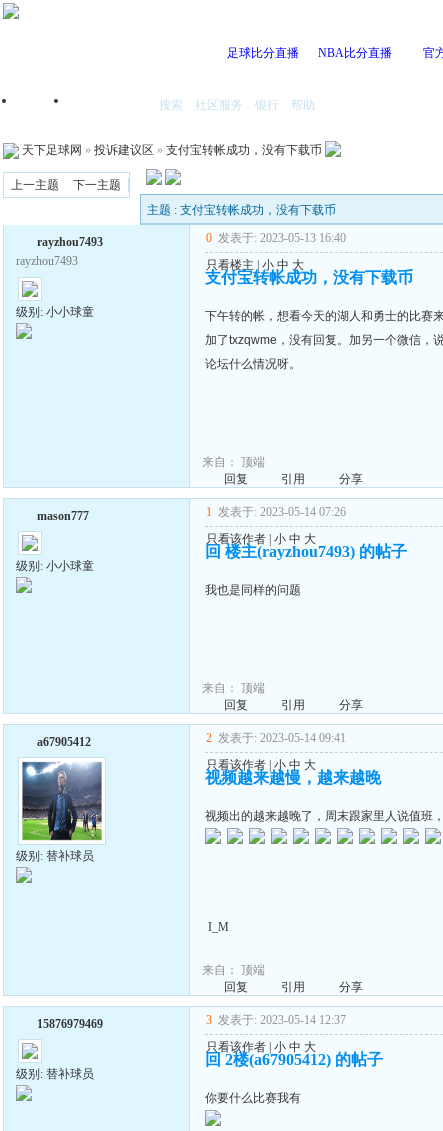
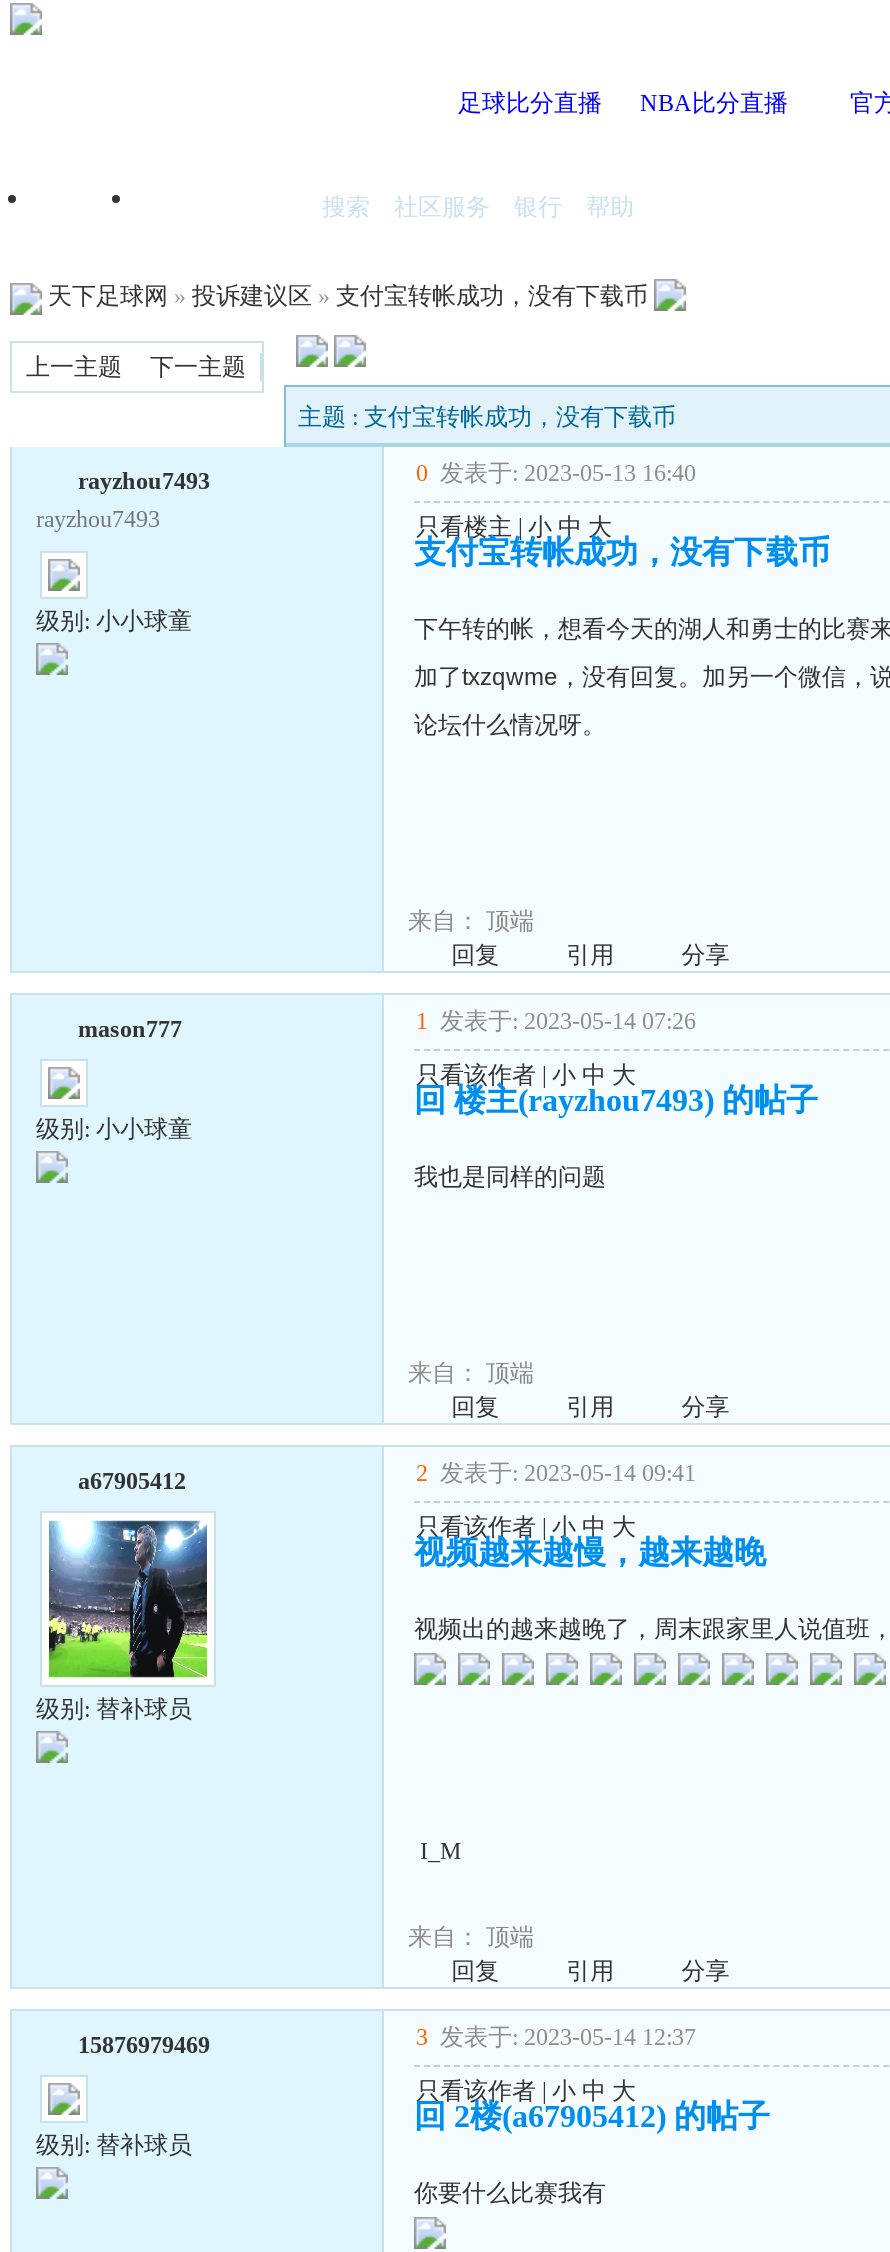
[21,761,103,841] [image] -> [46,1519,210,1679] [image]

